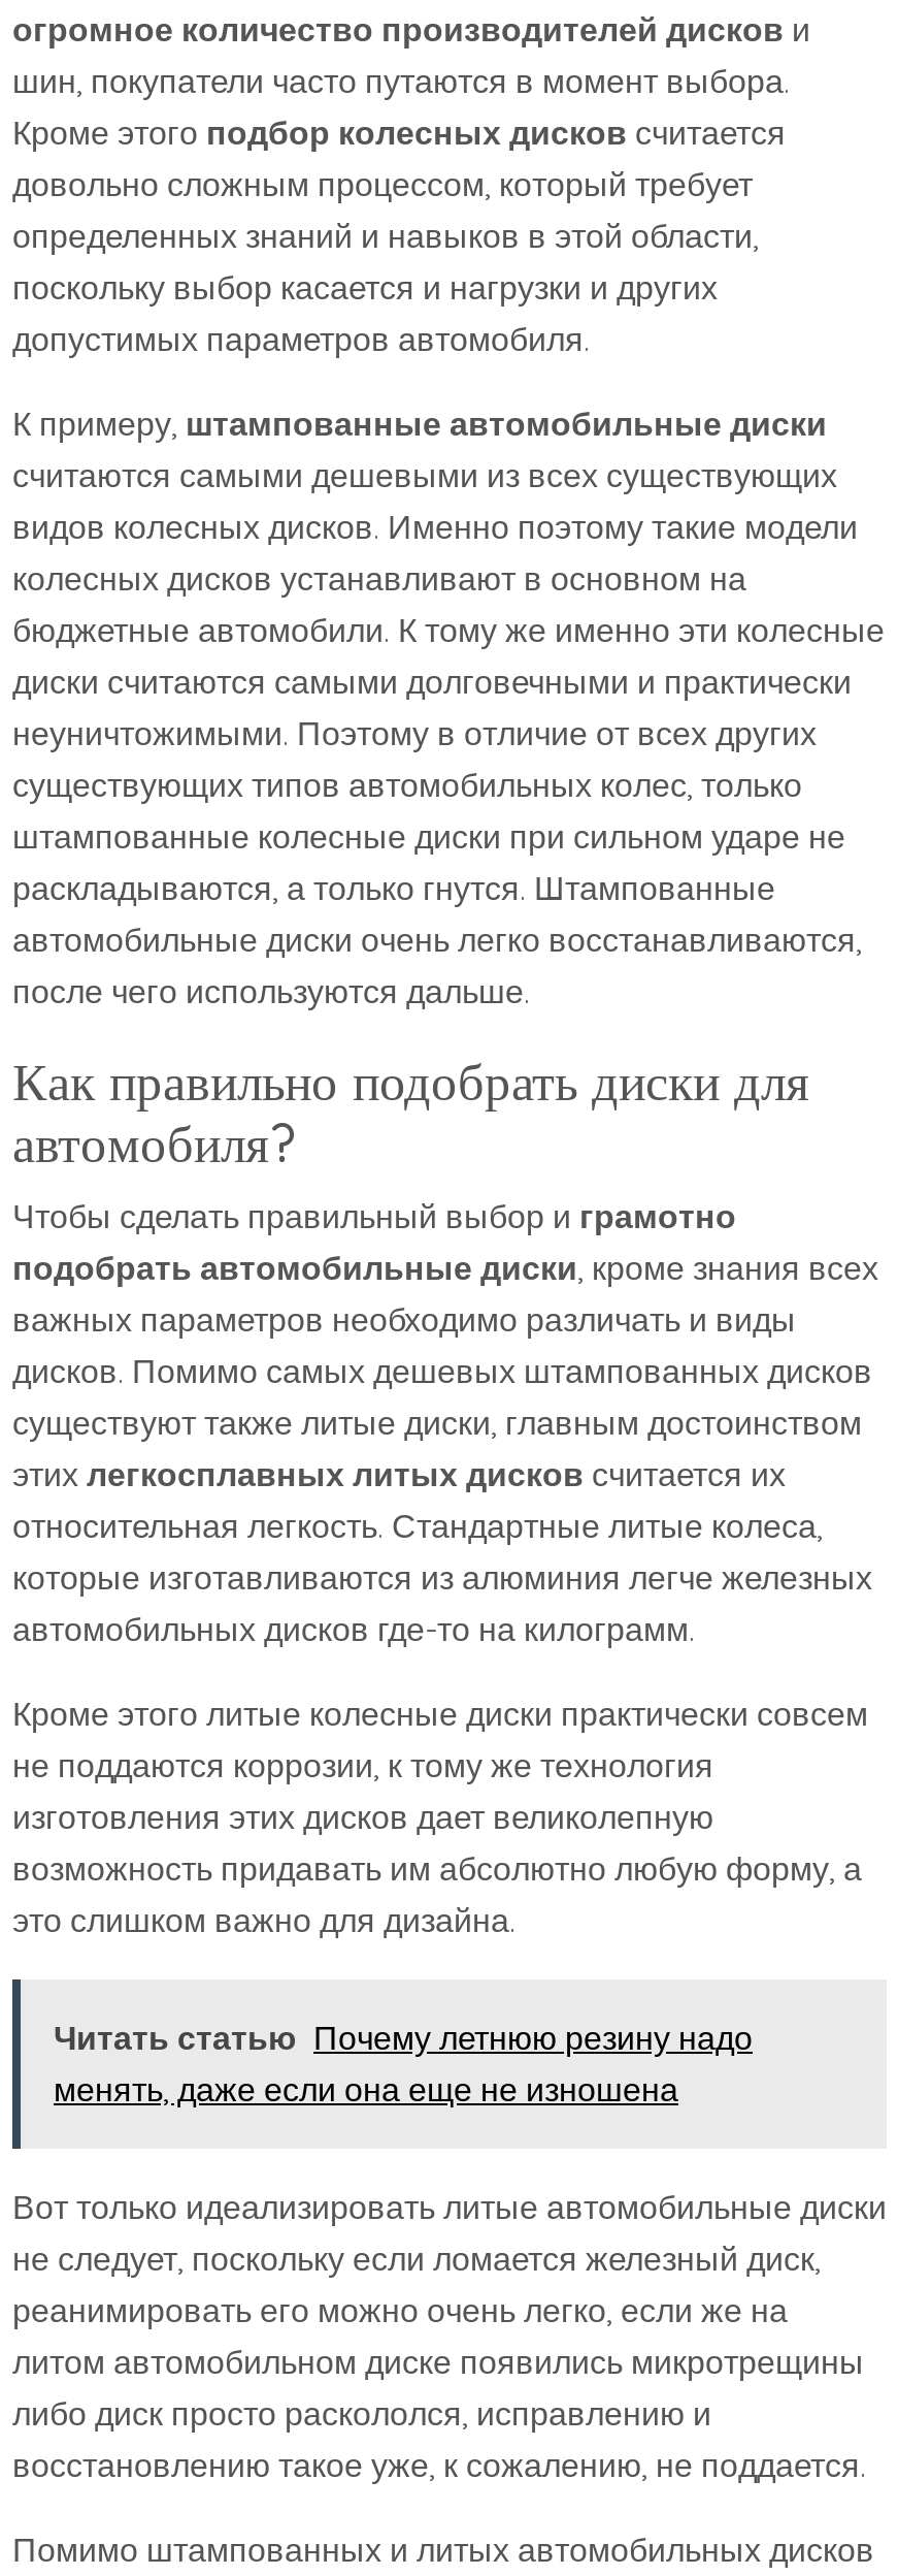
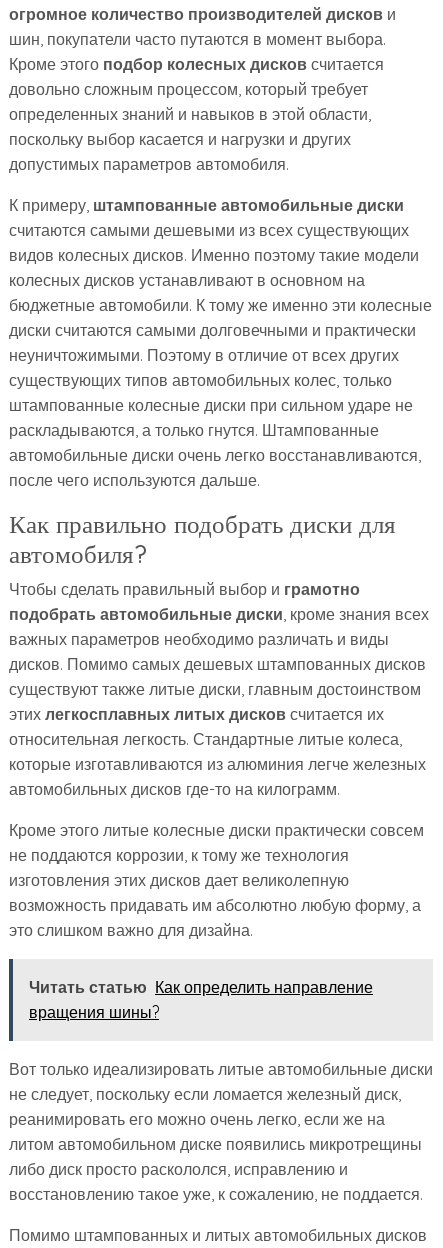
[54,2017,753,2110] Читать статью Почему летнюю резину надо | менять, даже если она еще не изношена -> [29,977,373,1022] Читать статью Как определить направление | вращения шины?

